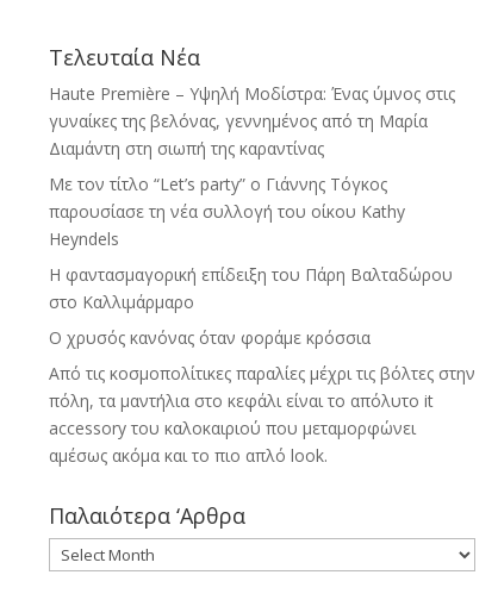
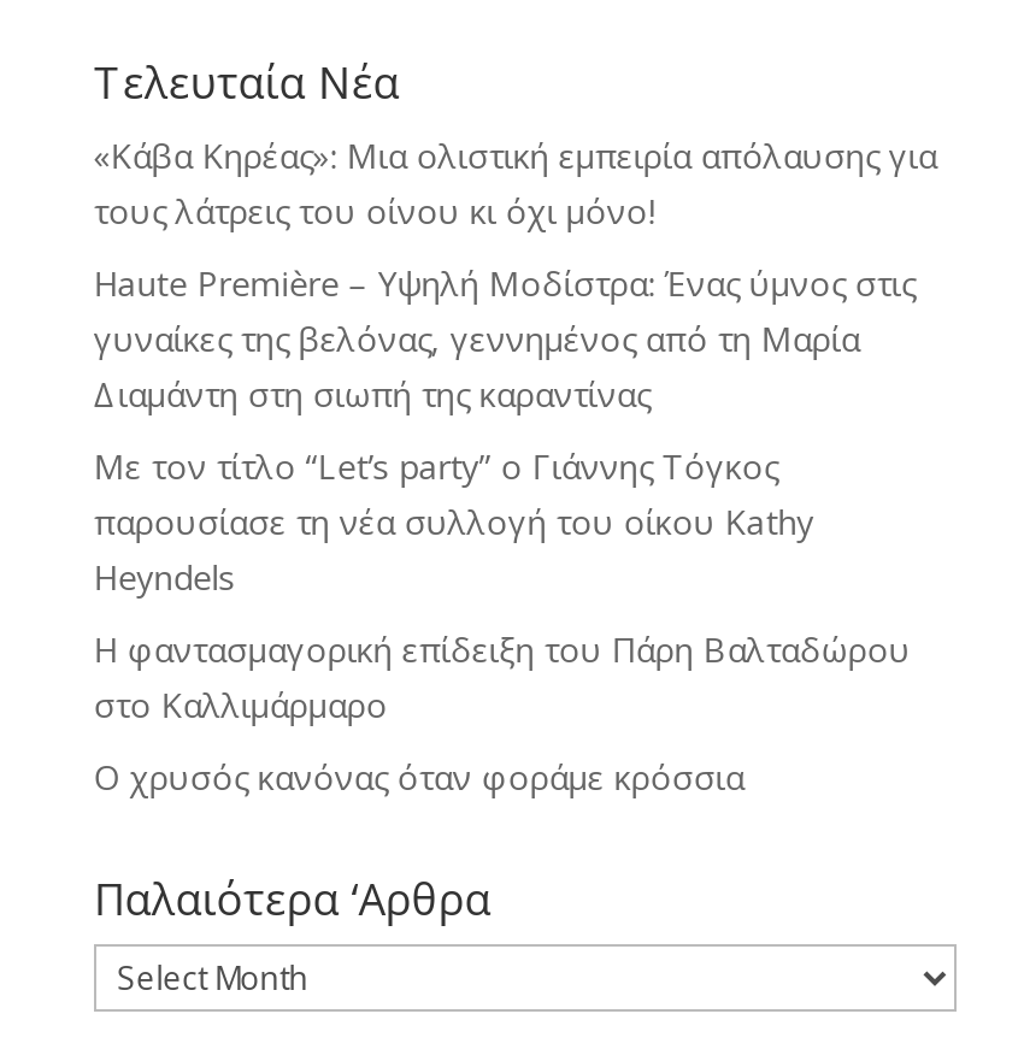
none -> [93,132,937,234] «Κάβα Κηρέας»: Μια ολιστική εμπειρία απόλαυσης για | τους λάτρεις του οίνου κι όχι μόνο!
moved [49,82,455,349] -> [93,260,915,800]: Haute Première – Υψηλή Μοδίστρα: Ένας ύμνος στις | γυναίκες της βελόνας, γεννημένος από τη Μαρία | Διαμάντη στη σιωπή της καραντίνας | ... | στο Καλλιμάρμαρο | Ο χρυσός κανόνας όταν φοράμε κρόσσια
[49,362,475,467] Από τις κοσμοπολίτικες παραλίες μέχρι τις βόλτες στην | πόλη, τα μαντήλια στο κεφάλι είναι το απόλυτο it | accessory του καλοκαιριού που μεταμορφώνει | αμέσως ακόμα και το πιο απλό look. -> none

